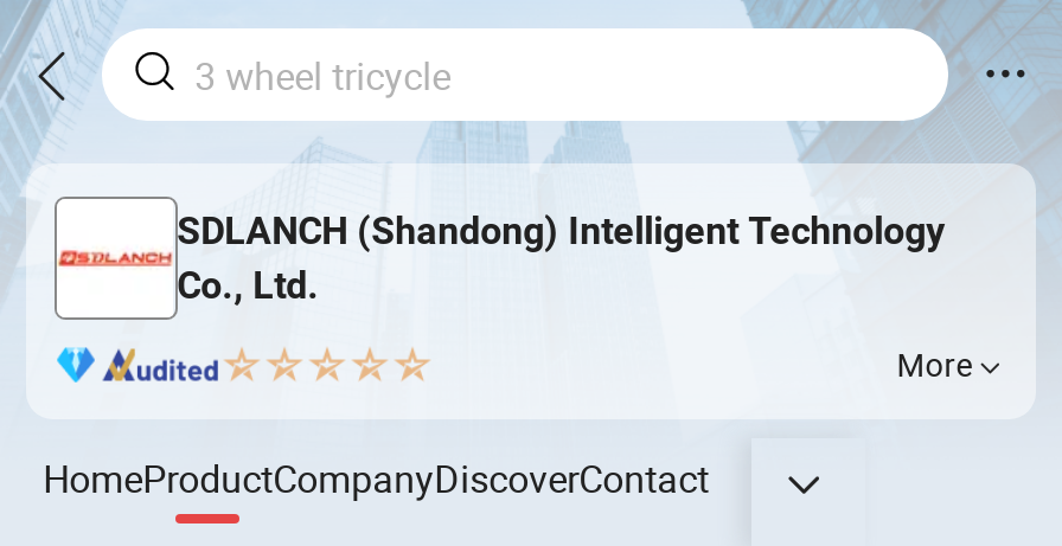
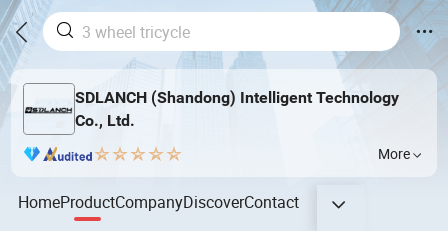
[57,235,168,313] [image] -> [24,98,71,131] [image]

